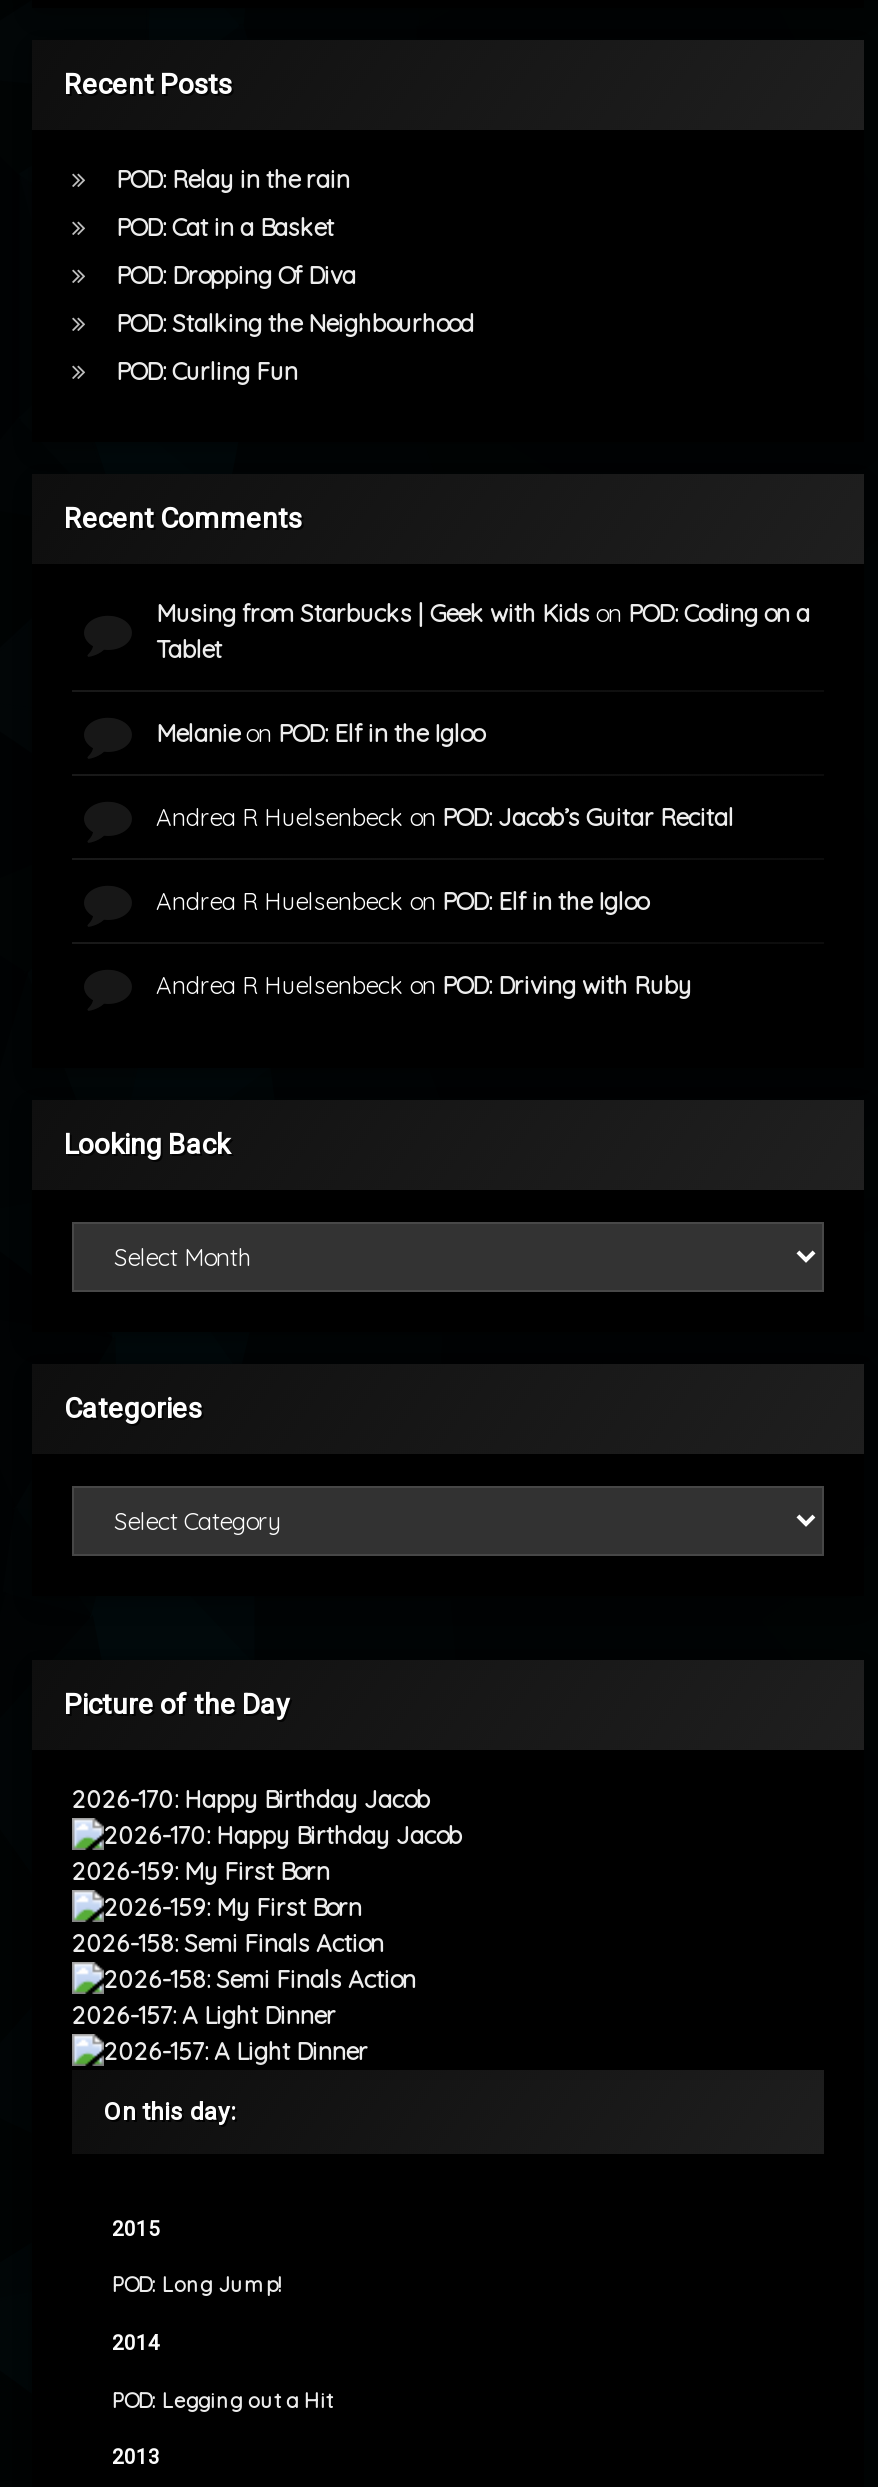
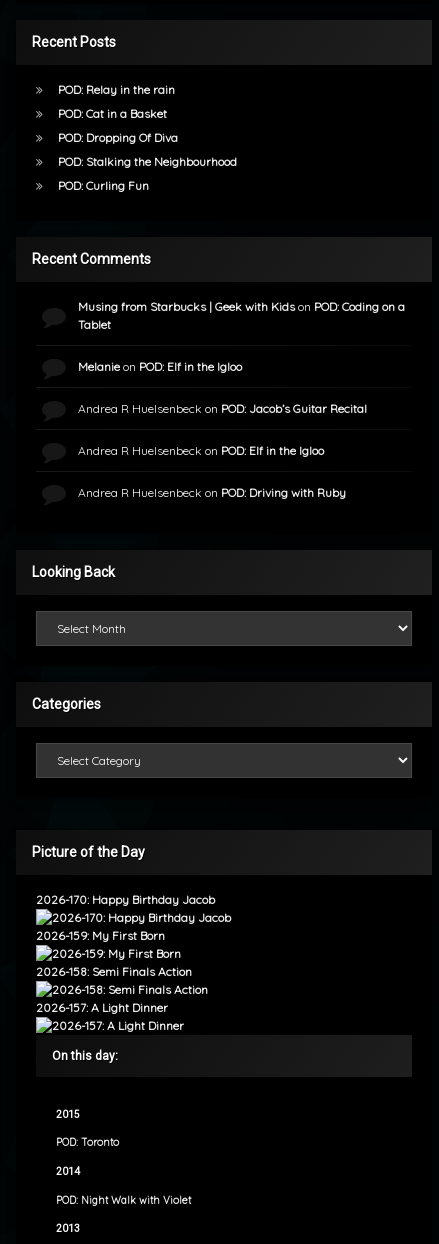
[112,2272,280,2298] POD: Long Jump! -> [56,1136,119,1149] POD: Toronto
[112,2387,332,2413] POD: Legging out a Hit -> [56,1194,191,1207] POD: Night Walk with Violet

